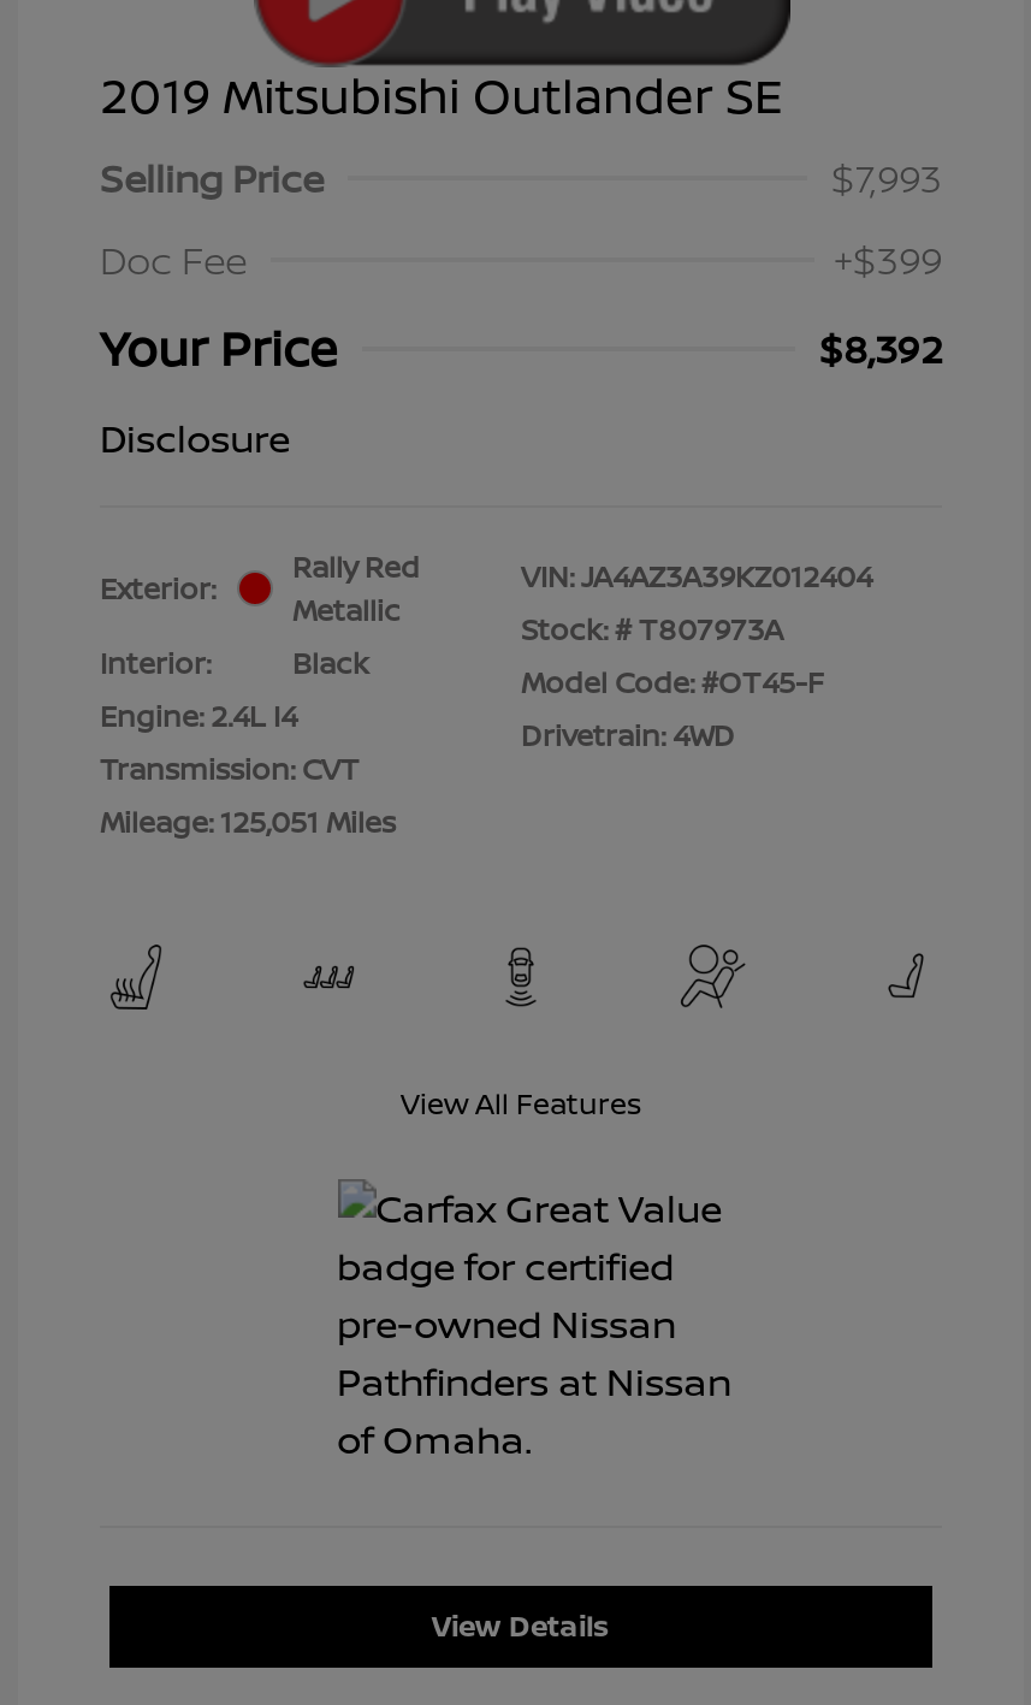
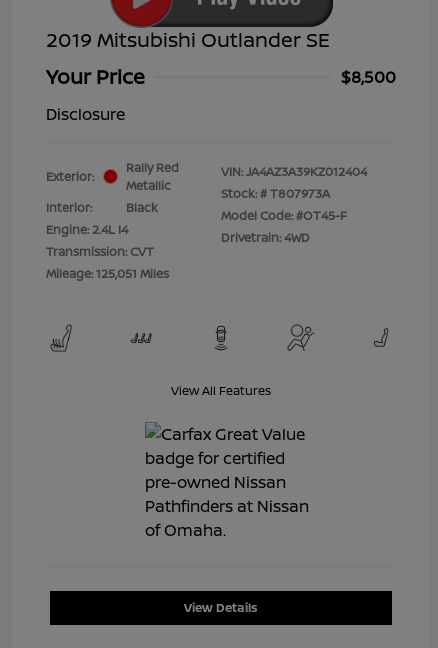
[100,151,942,286] Selling Price | $7,993 | Doc Fee | +$399 -> none
[819,322,942,375] $8,392 -> [341,66,396,88] $8,500

